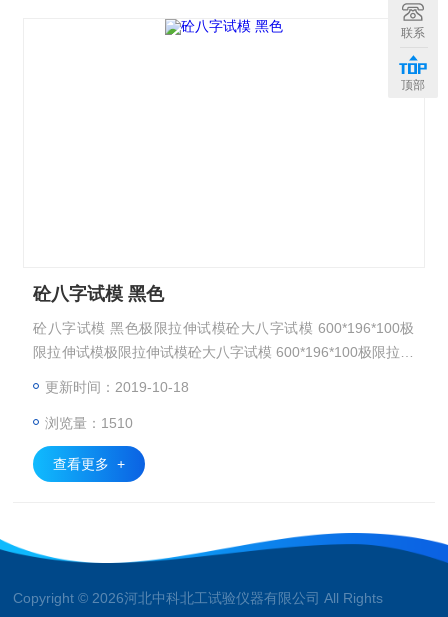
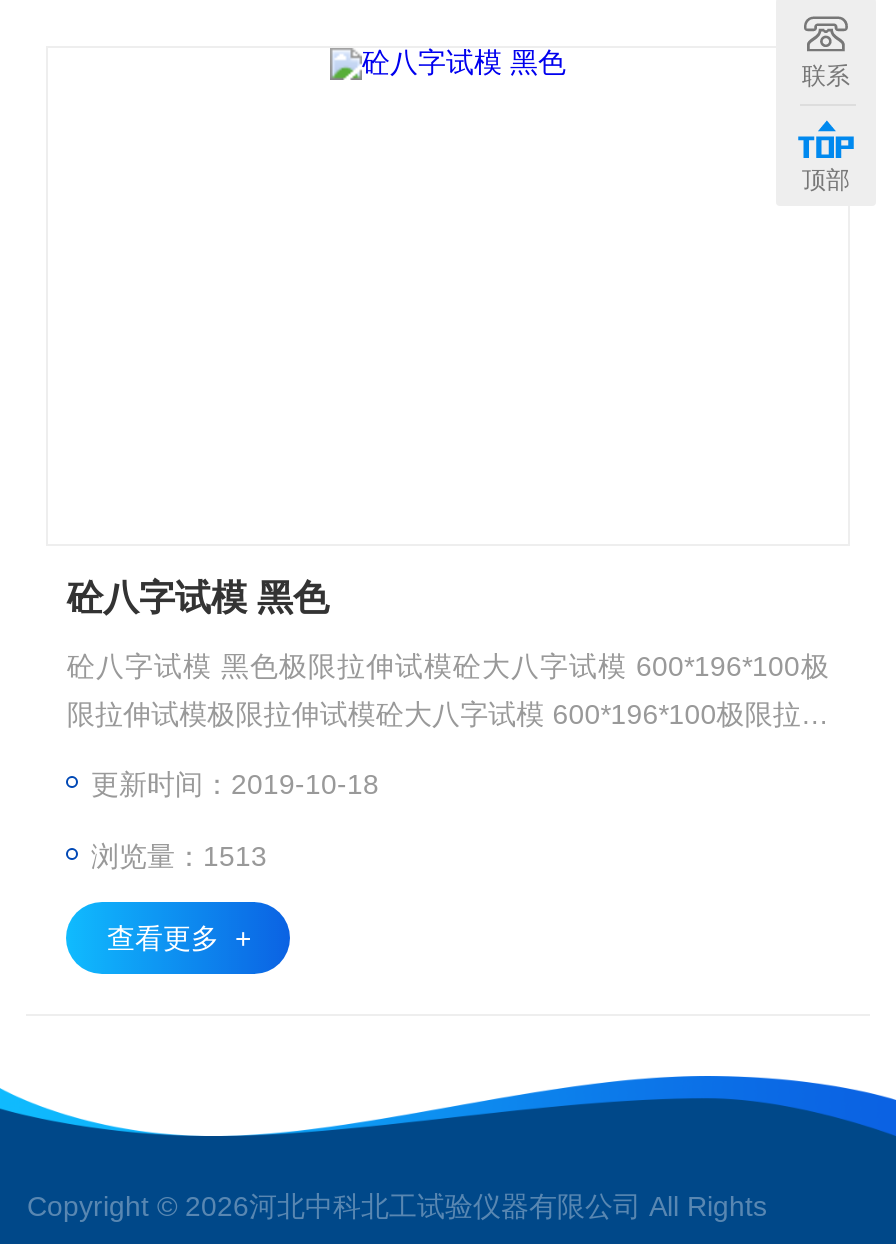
[45,415,133,431] 浏览量：1510 -> [91,840,267,872] 浏览量：1513

